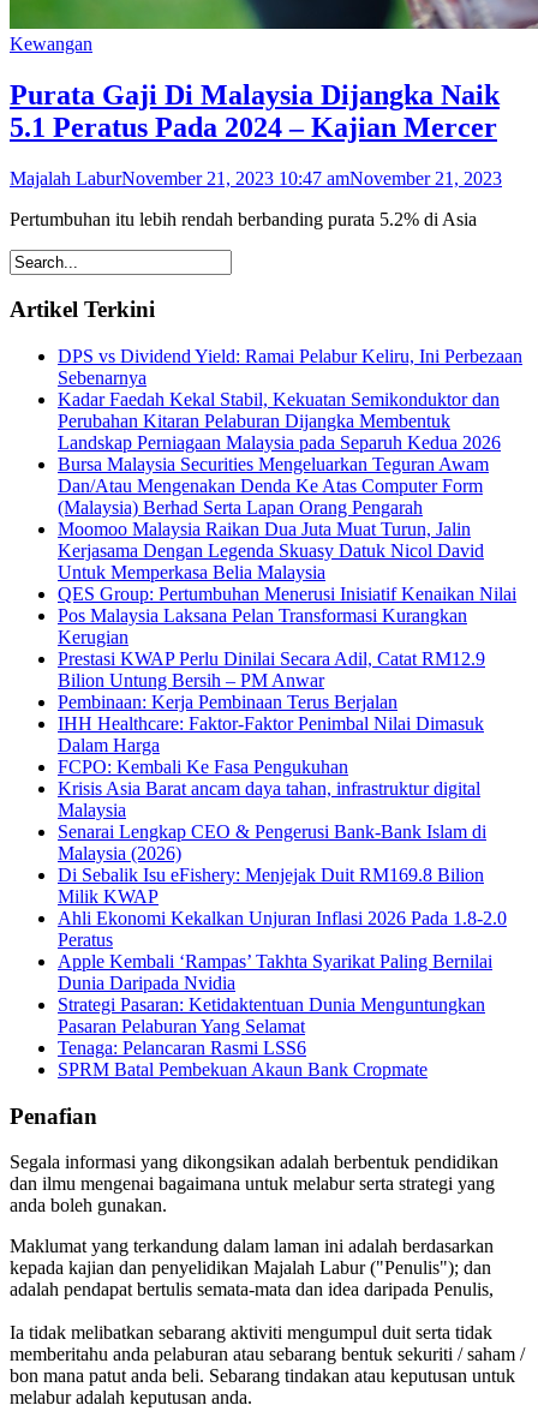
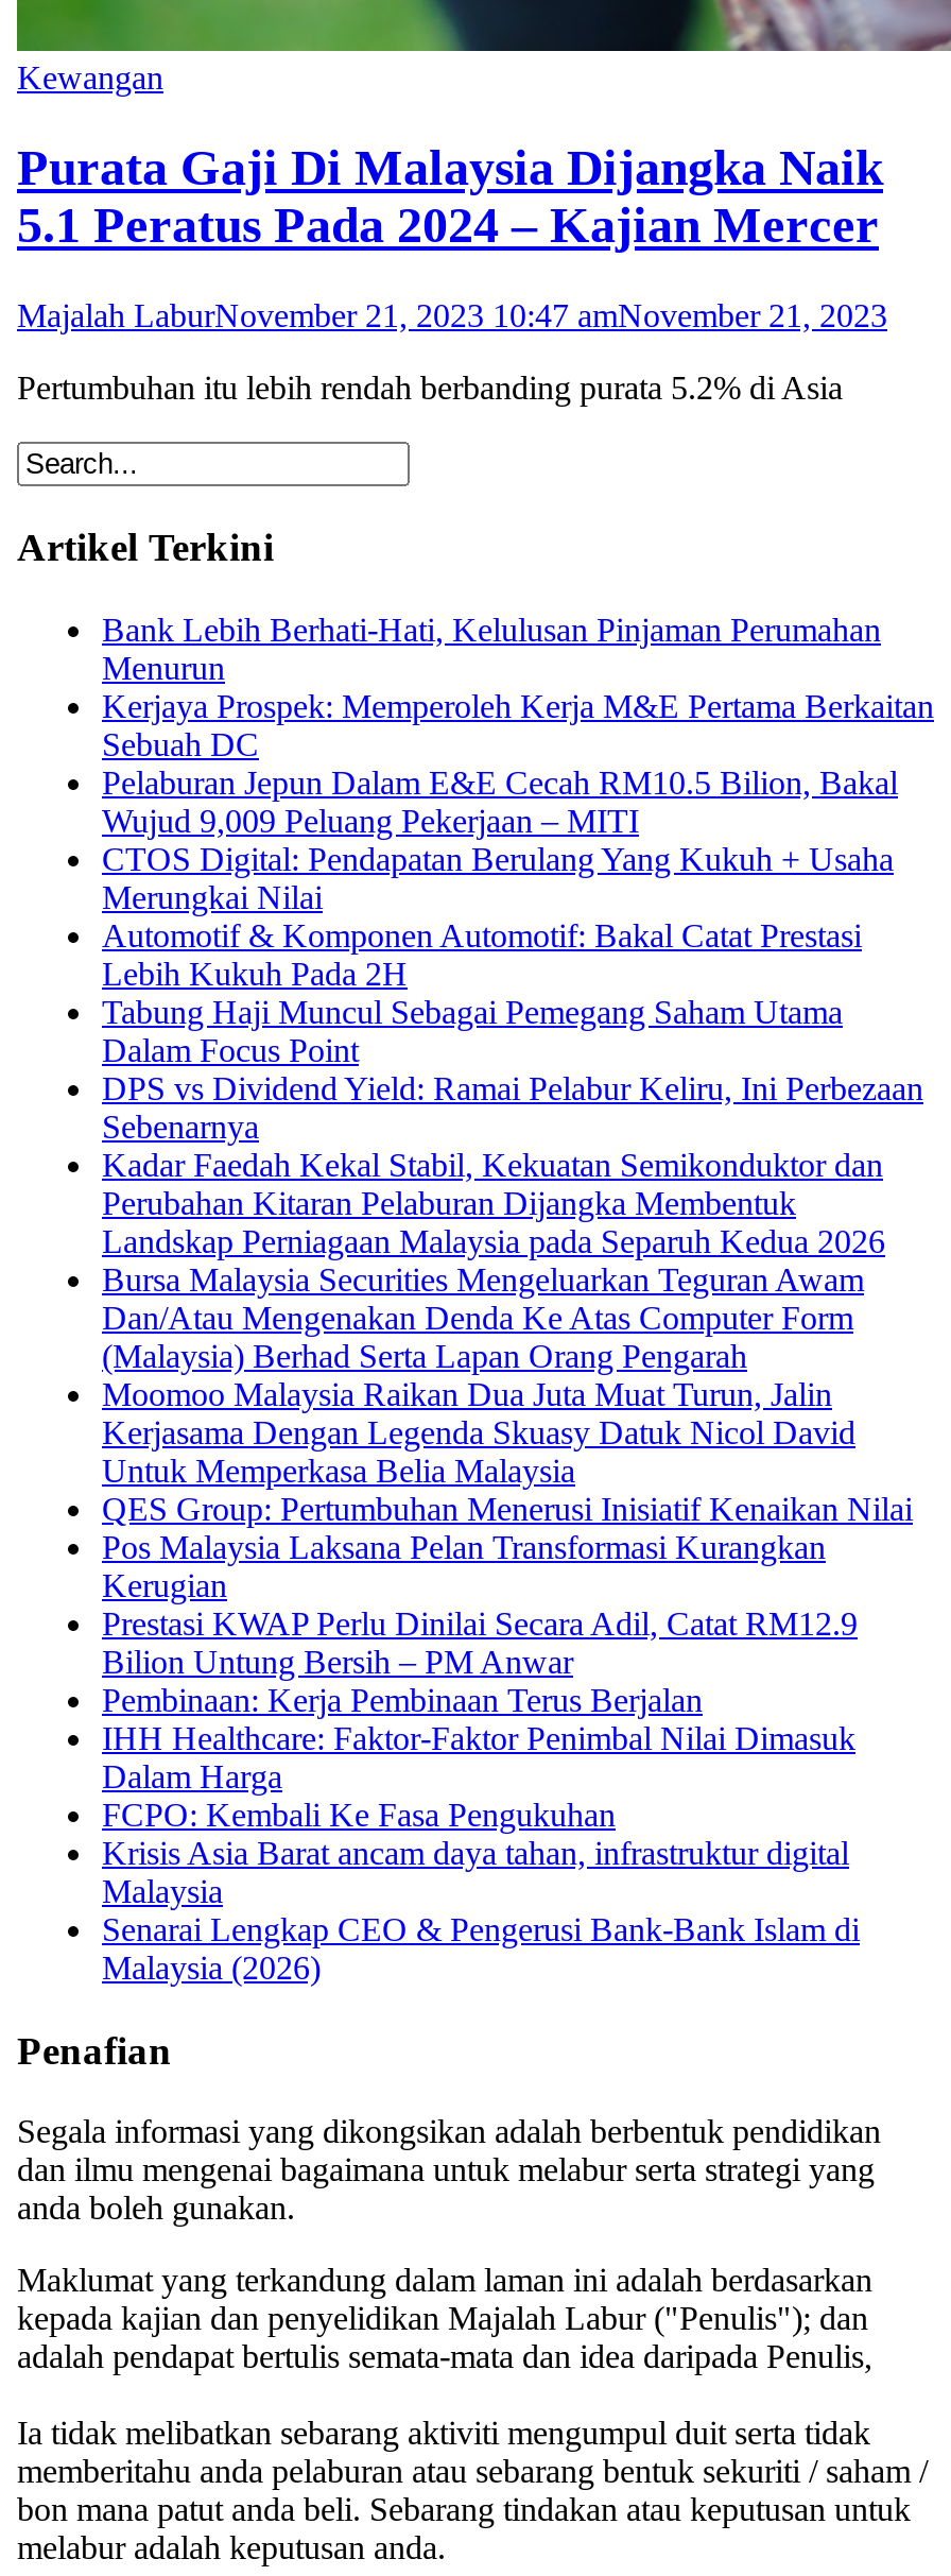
none -> [102,612,934,1068] Bank Lebih Berhati-Hati, Kelulusan Pinjaman Perumahan | Menurun | Kerjaya Prospek: Memperoleh Kerja M&E Pertama Berkaitan | Sebuah DC | Pelaburan Jepun Dalam E&E Cecah RM10.5 Bilion, Bakal | Wujud 9,009 Peluang Pekerjaan – MITI | CTOS Digital: Pendapatan Berulang Yang Kukuh + Usaha | Merungkai Nilai | Automotif & Komponen Automotif: Bakal Catat Prestasi | Lebih Kukuh Pada 2H | Tabung Haji Muncul Sebagai Pemegang Saham Utama | Dalam Focus Point
moved [58,346,522,863] -> [102,1070,923,1986]: DPS vs Dividend Yield: Ramai Pelabur Keliru, Ini Perbezaan | Sebenarnya | Kadar Faedah Kekal Stabil, Kekuatan Semikonduktor dan | ... | Senarai Lengkap CEO & Pengerusi Bank-Bank Islam di | Malaysia (2026)
[58,865,507,1080] Di Sebalik Isu eFishery: Menjejak Duit RM169.8 Bilion | Milik KWAP | Ahli Ekonomi Kekalkan Unjuran Inflasi 2026 Pada 1.8-2.0 | Peratus | Apple Kembali ‘Rampas’ Takhta Syarikat Paling Bernilai | Dunia Daripada Nvidia | Strategi Pasaran: Ketidaktentuan Dunia Menguntungkan | Pasaran Pelaburan Yang Selamat | Tenaga: Pelancaran Rasmi LSS6 | SPRM Batal Pembekuan Akaun Bank Cropmate -> none

